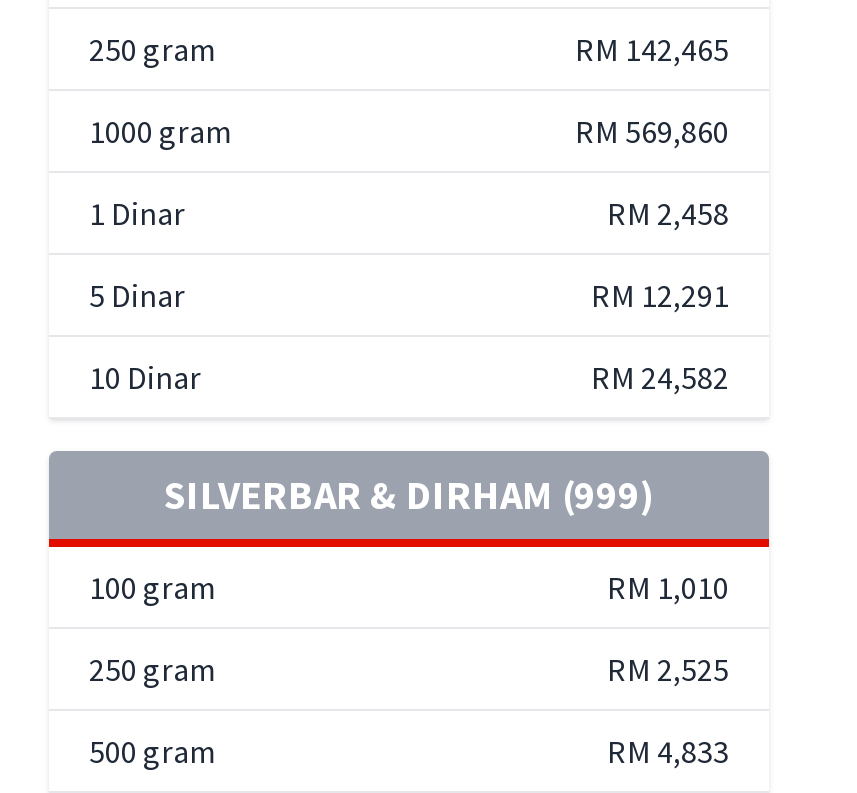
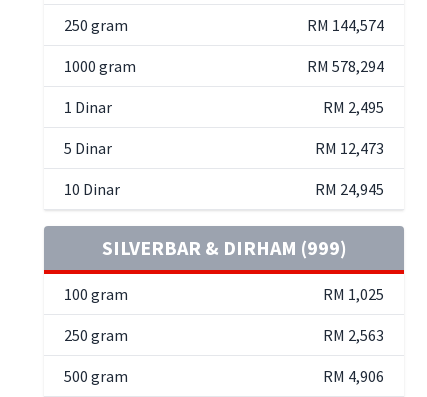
[575,28,729,68] RM 142,465 -> [307,15,384,35] RM 144,574
[575,110,729,150] RM 569,860 -> [307,56,384,76] RM 578,294
[607,192,729,232] RM 2,458 -> [323,97,384,117] RM 2,495
[591,274,729,314] RM 12,291 -> [315,138,384,158] RM 12,473
[591,356,729,396] RM 24,582 -> [315,179,384,199] RM 24,945
[607,566,729,606] RM 1,010 -> [323,284,384,304] RM 1,025
[607,648,729,688] RM 2,525 -> [323,325,384,345] RM 2,563
[607,730,729,770] RM 4,833 -> [323,366,384,386] RM 4,906

